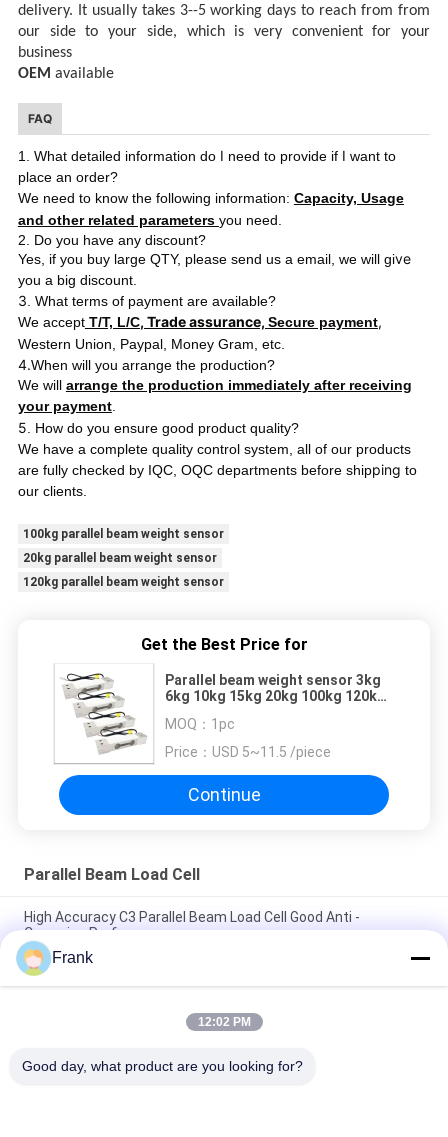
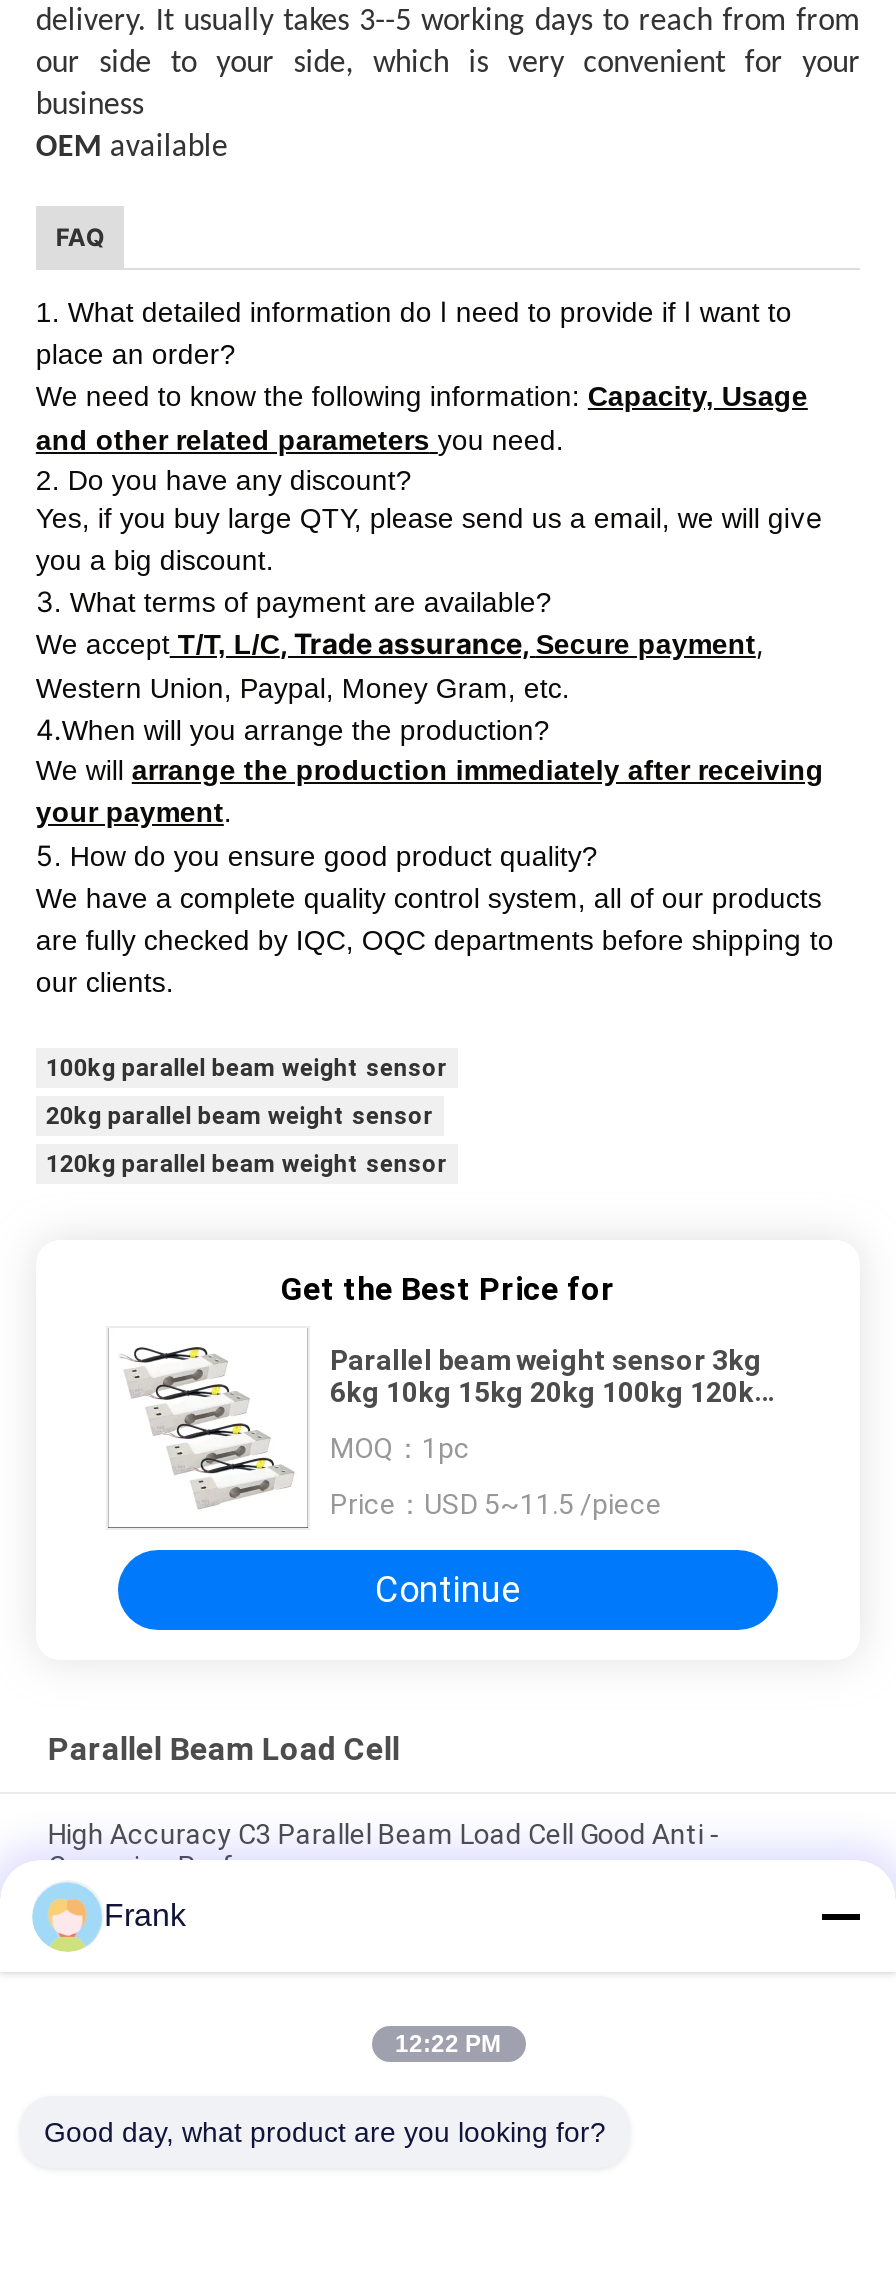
[197,1015,250,1029] 12:02 PM -> [395,2030,501,2058] 12:22 PM

